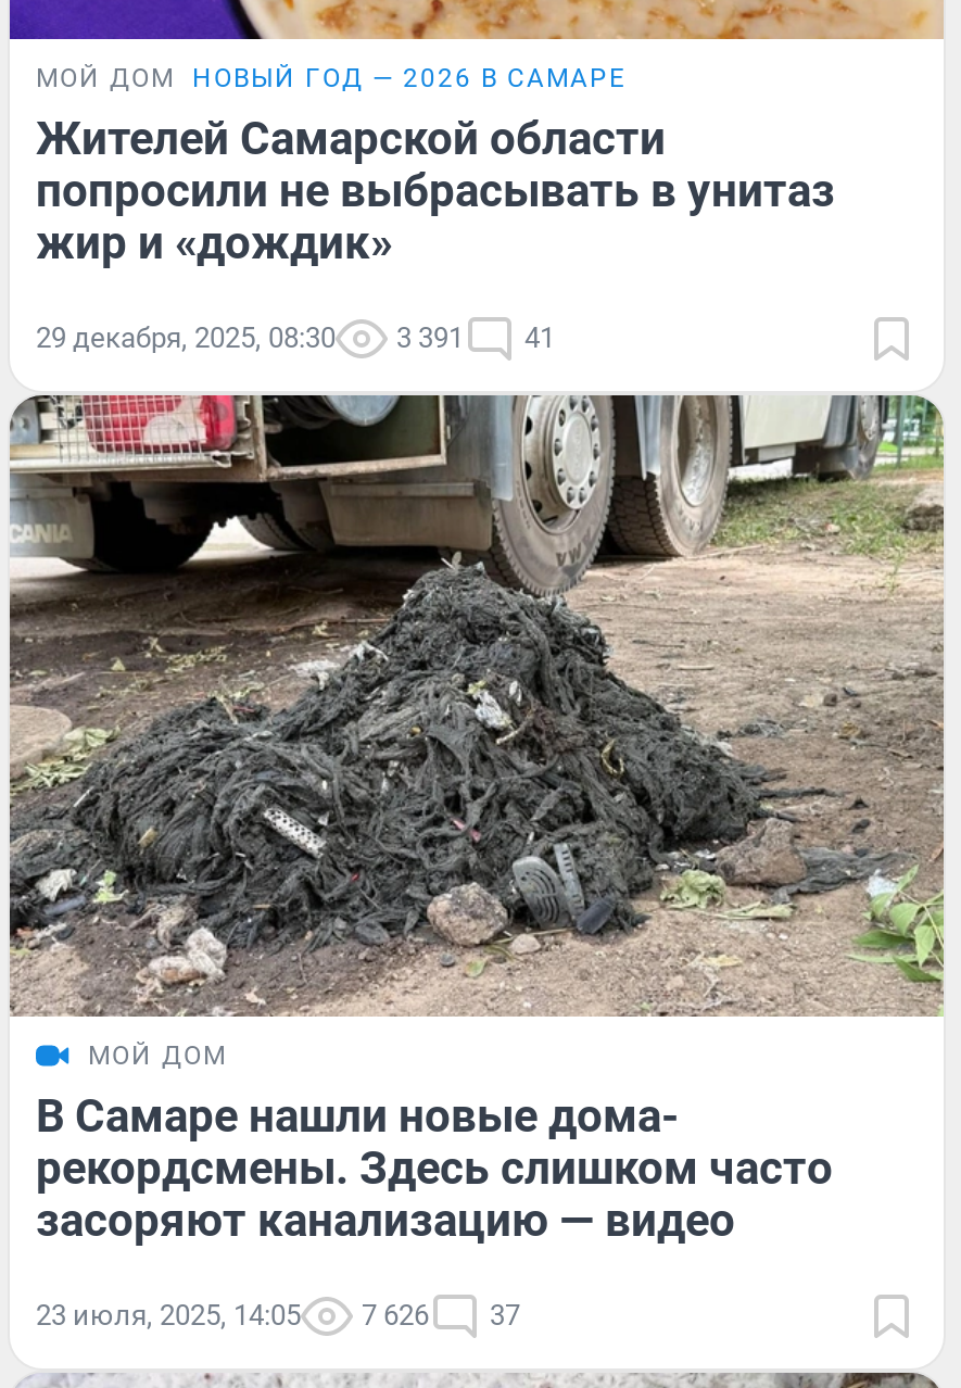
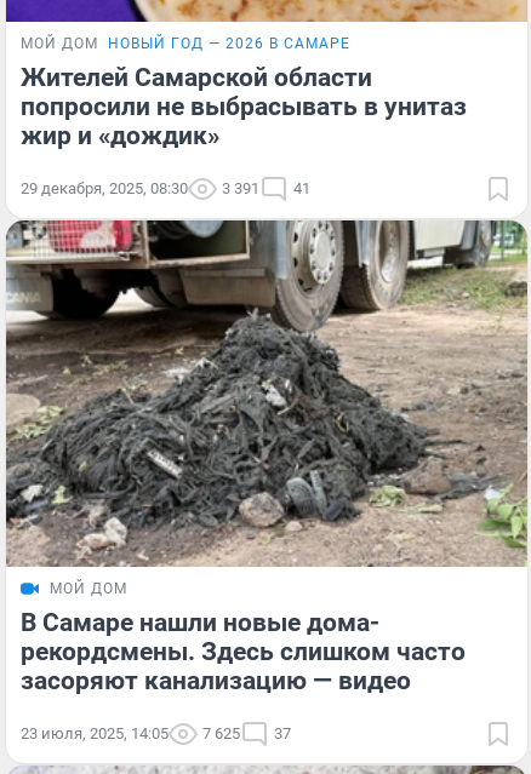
[36,1300,520,1332] 23 июля, 2025, 14:05 7 626 37 -> [21,725,291,743] 23 июля, 2025, 14:05 7 625 37

